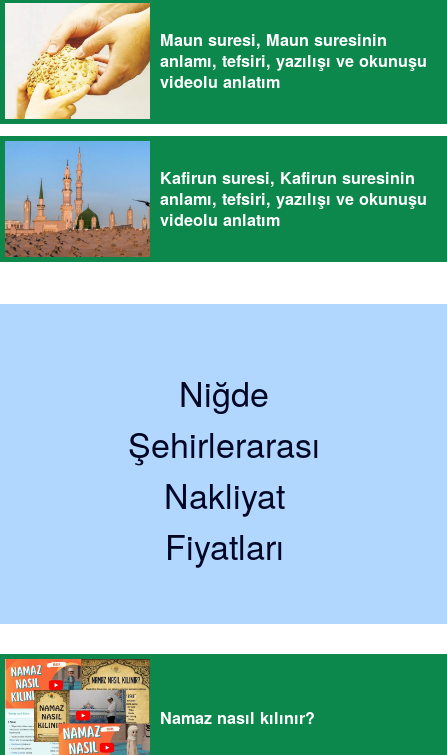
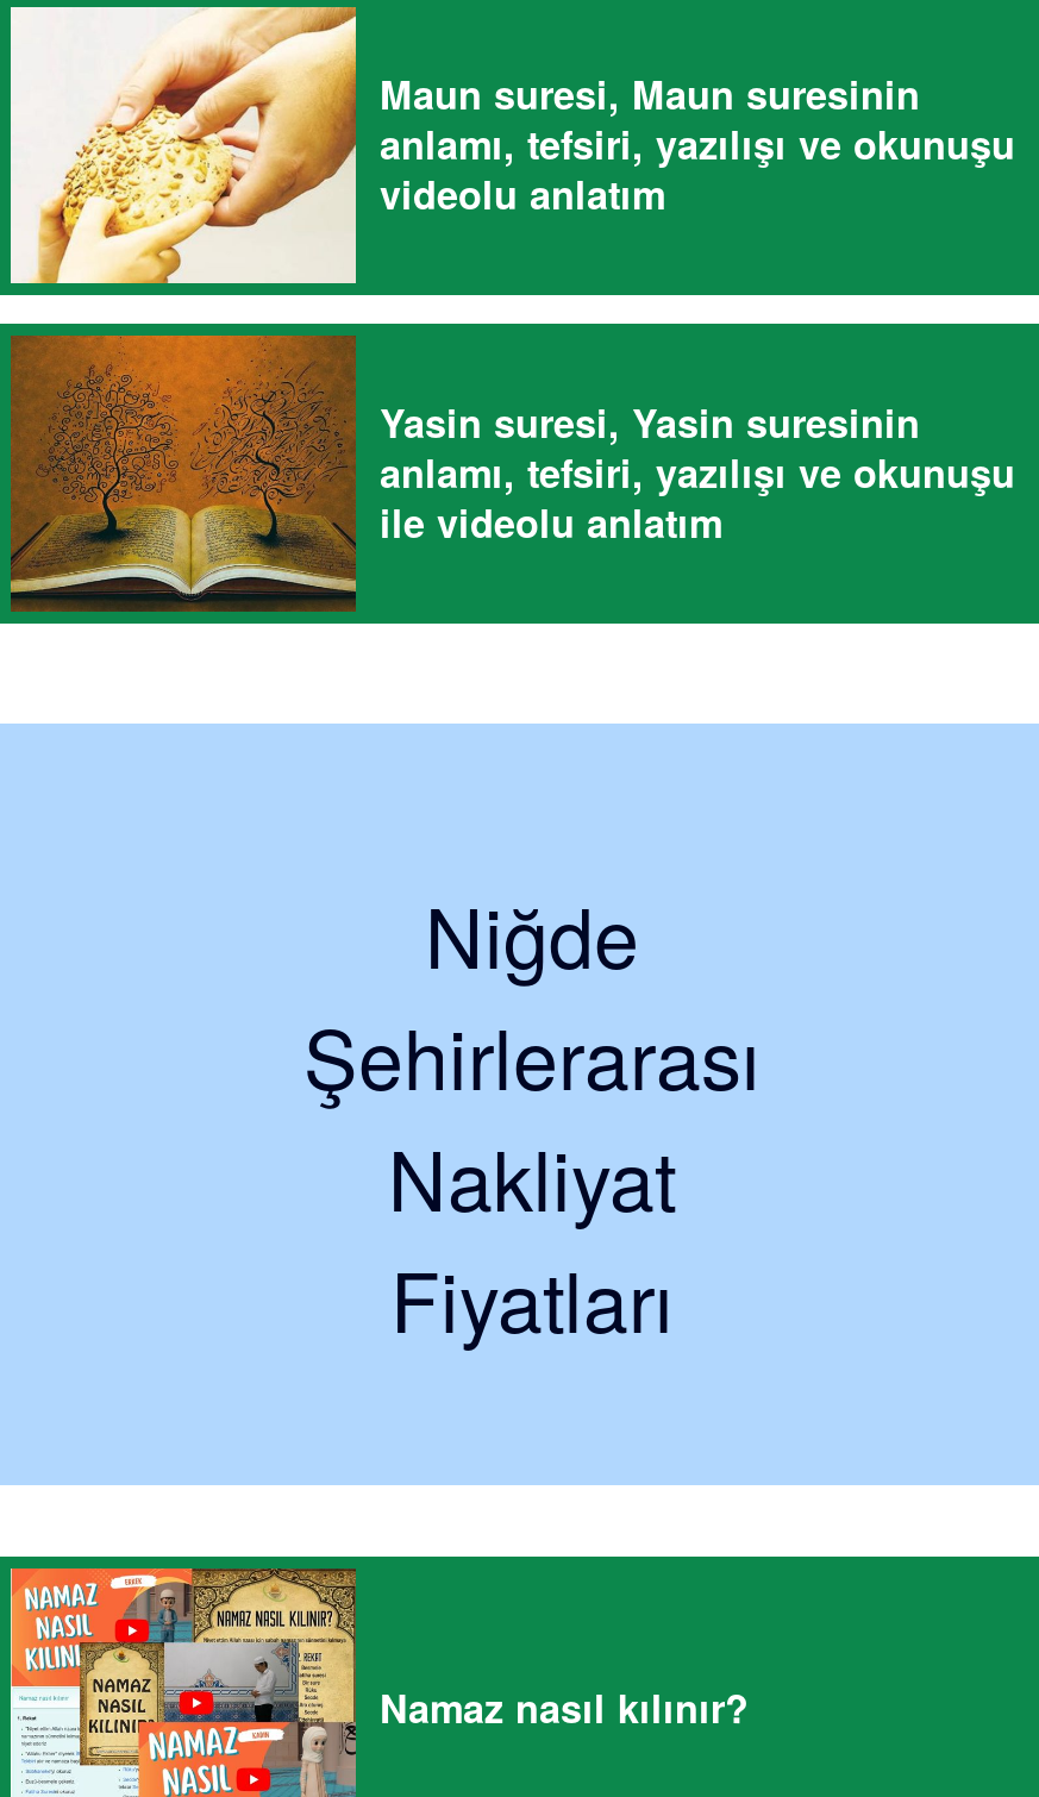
[4,140,415,257] [image] | Kafirun suresi, Kafirun suresinin -> [11,333,920,612] [image] | Yasin suresi, Yasin suresinin
[160,208,280,231] videolu anlatım -> [380,496,722,551] ile videolu anlatım

